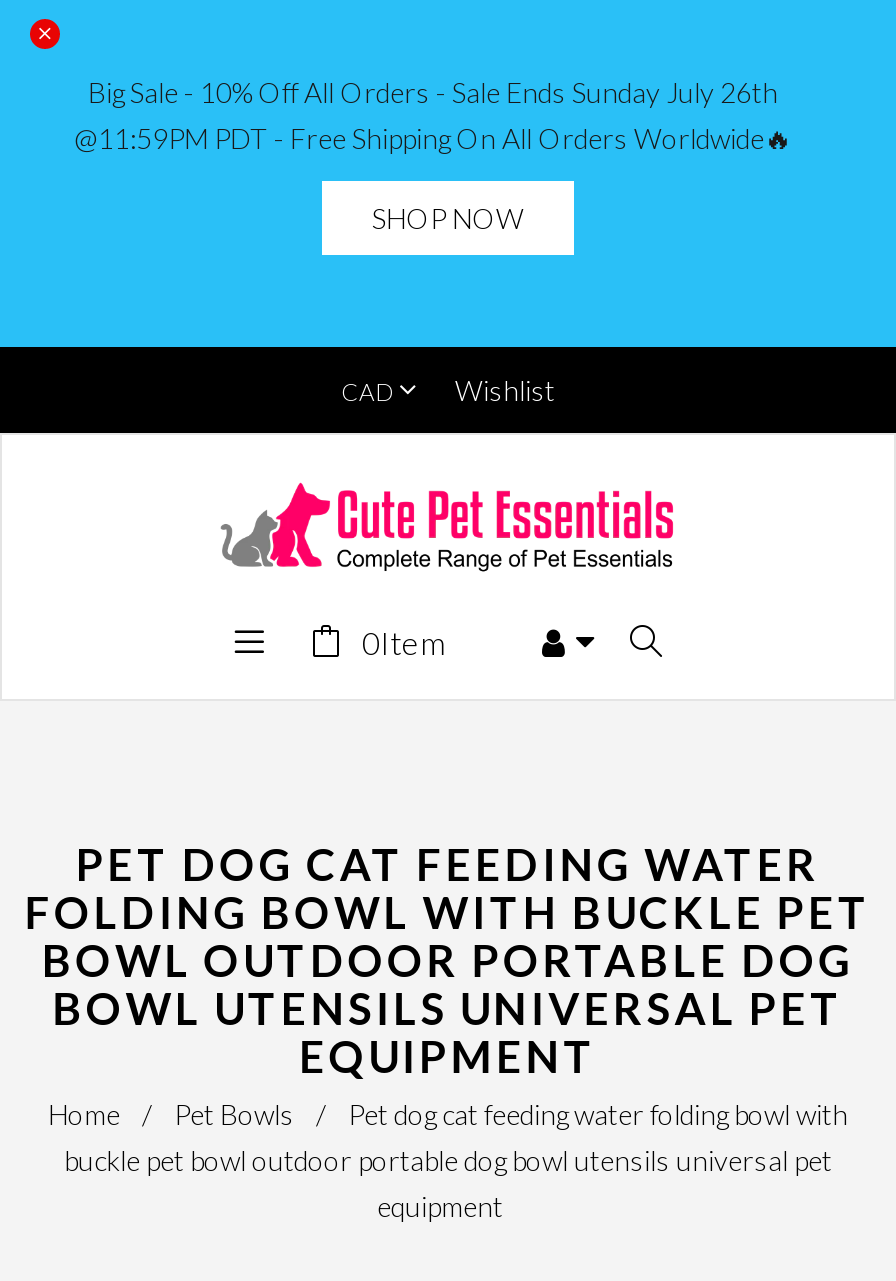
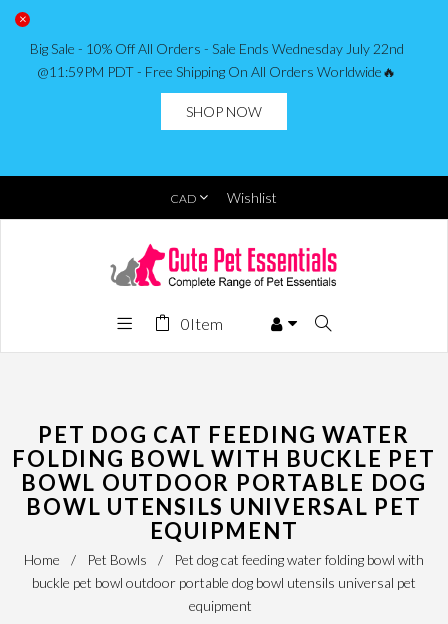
[88,75,778,109] Big Sale - 10% Off All Orders - Sale Ends Sunday July 26th -> [29,40,403,57] Big Sale - 10% Off All Orders - Sale Ends Wednesday July 22nd

